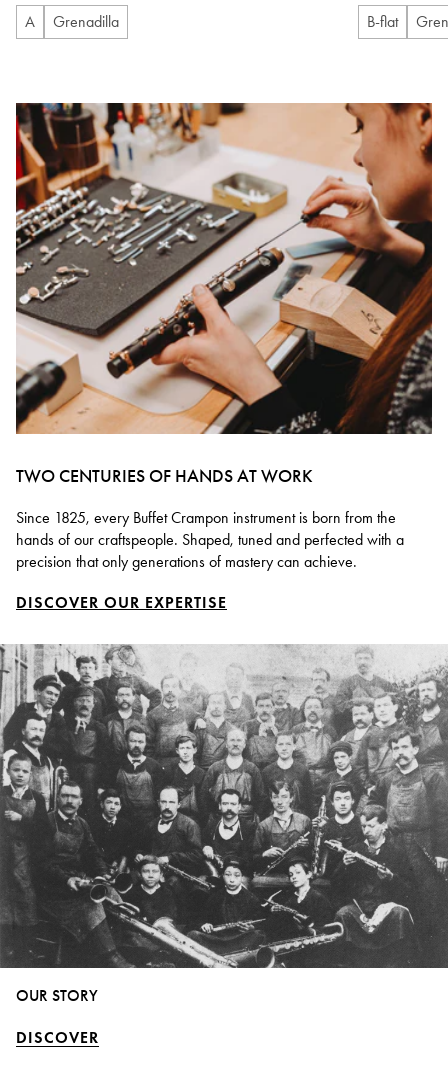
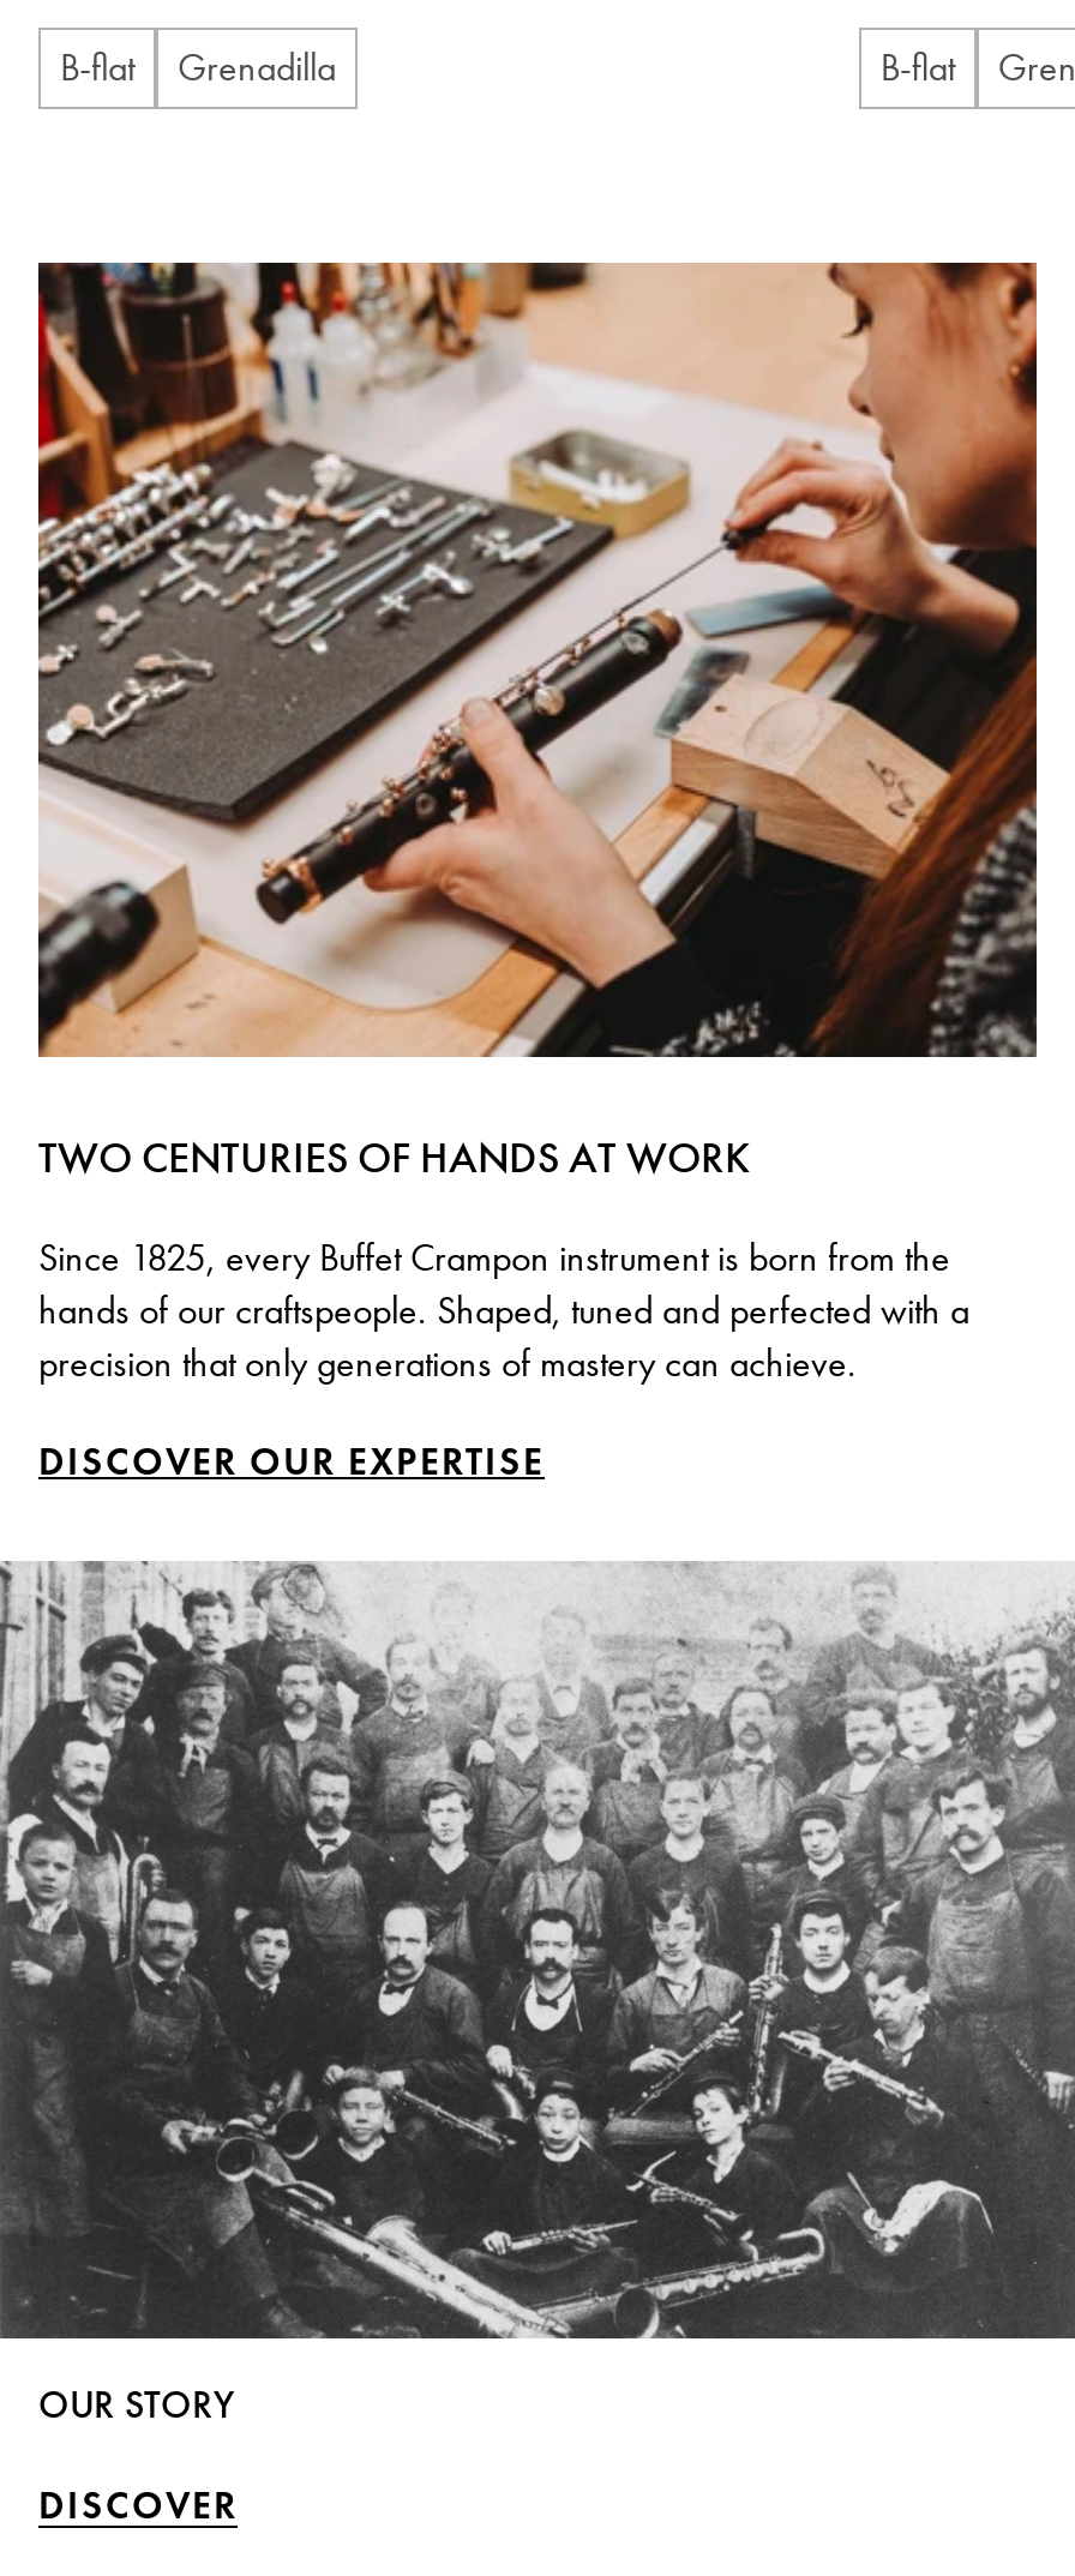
[25,11,35,30] A -> [60,44,134,90] B-flat

